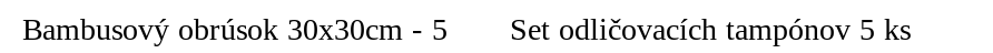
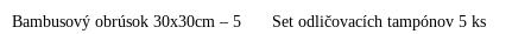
[22,12,448,45] Bambusový obrúsok 30x30cm - 5 -> [12,12,241,30] Bambusový obrúsok 30x30cm – 5

